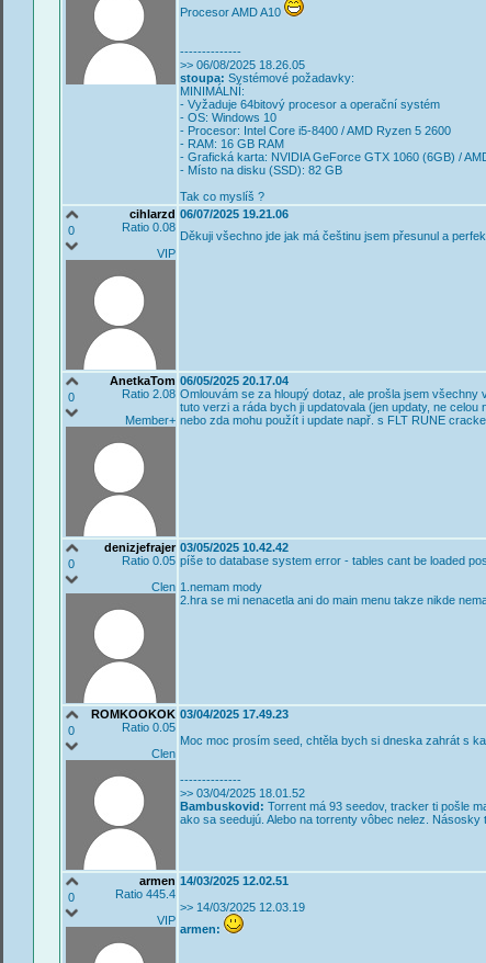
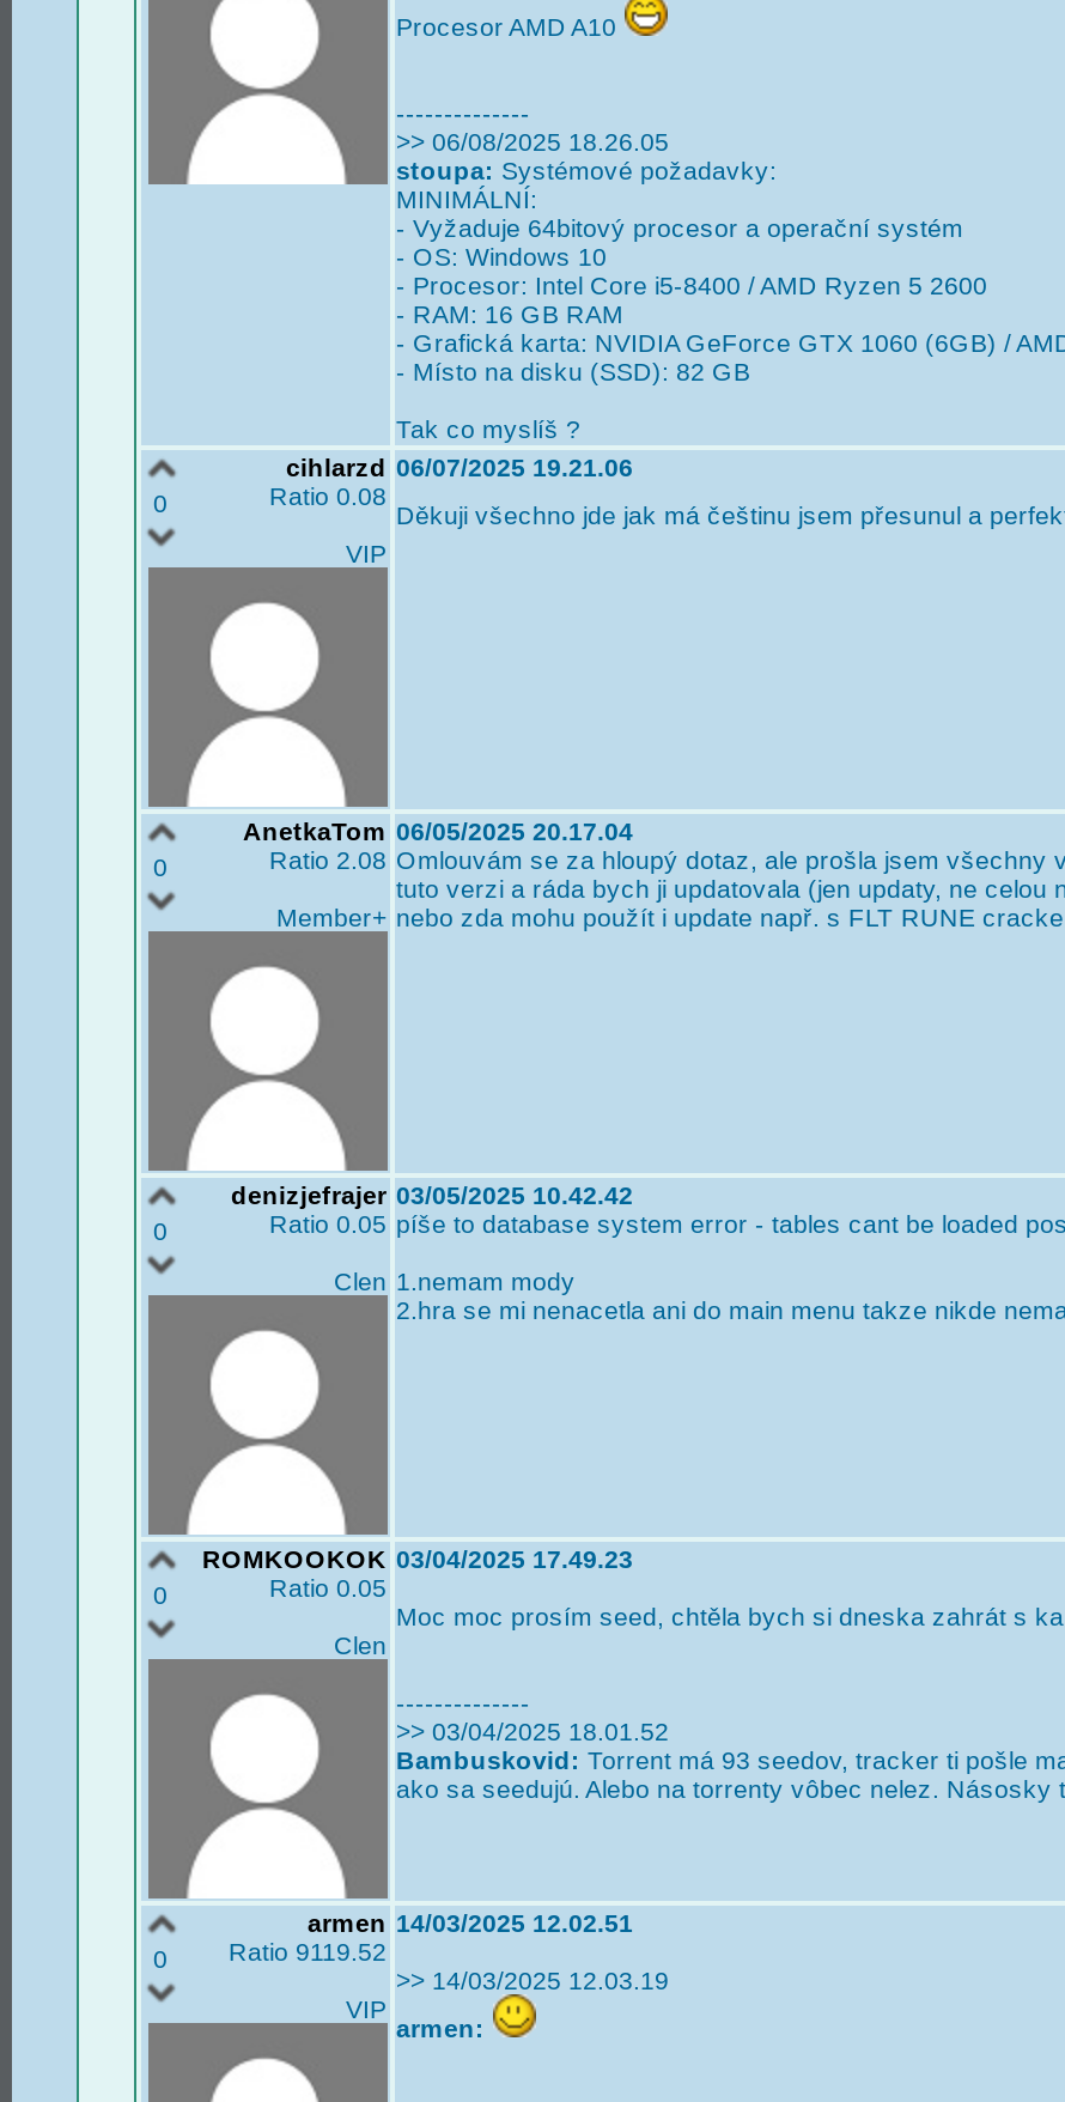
[115,887,175,900] Ratio 445.4 -> [229,1936,387,1965] Ratio 9119.52

